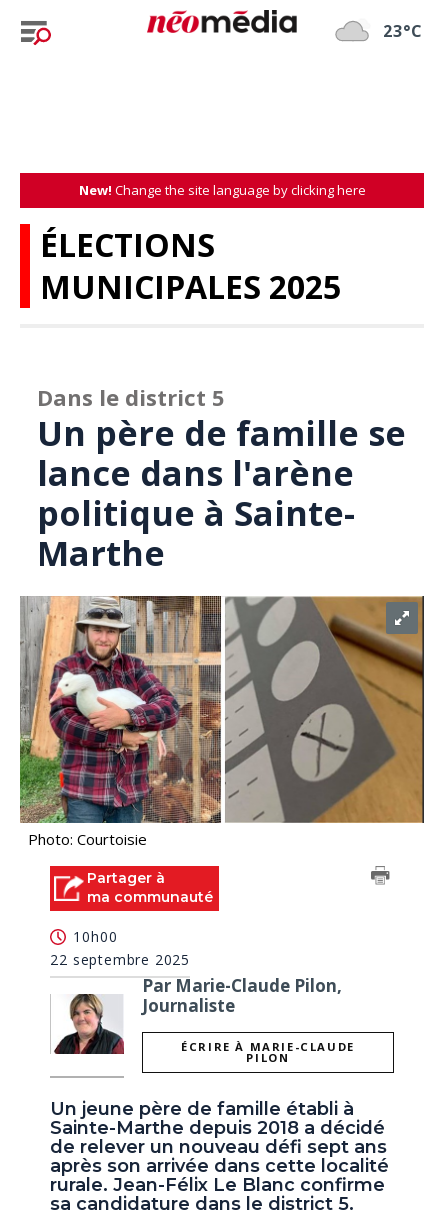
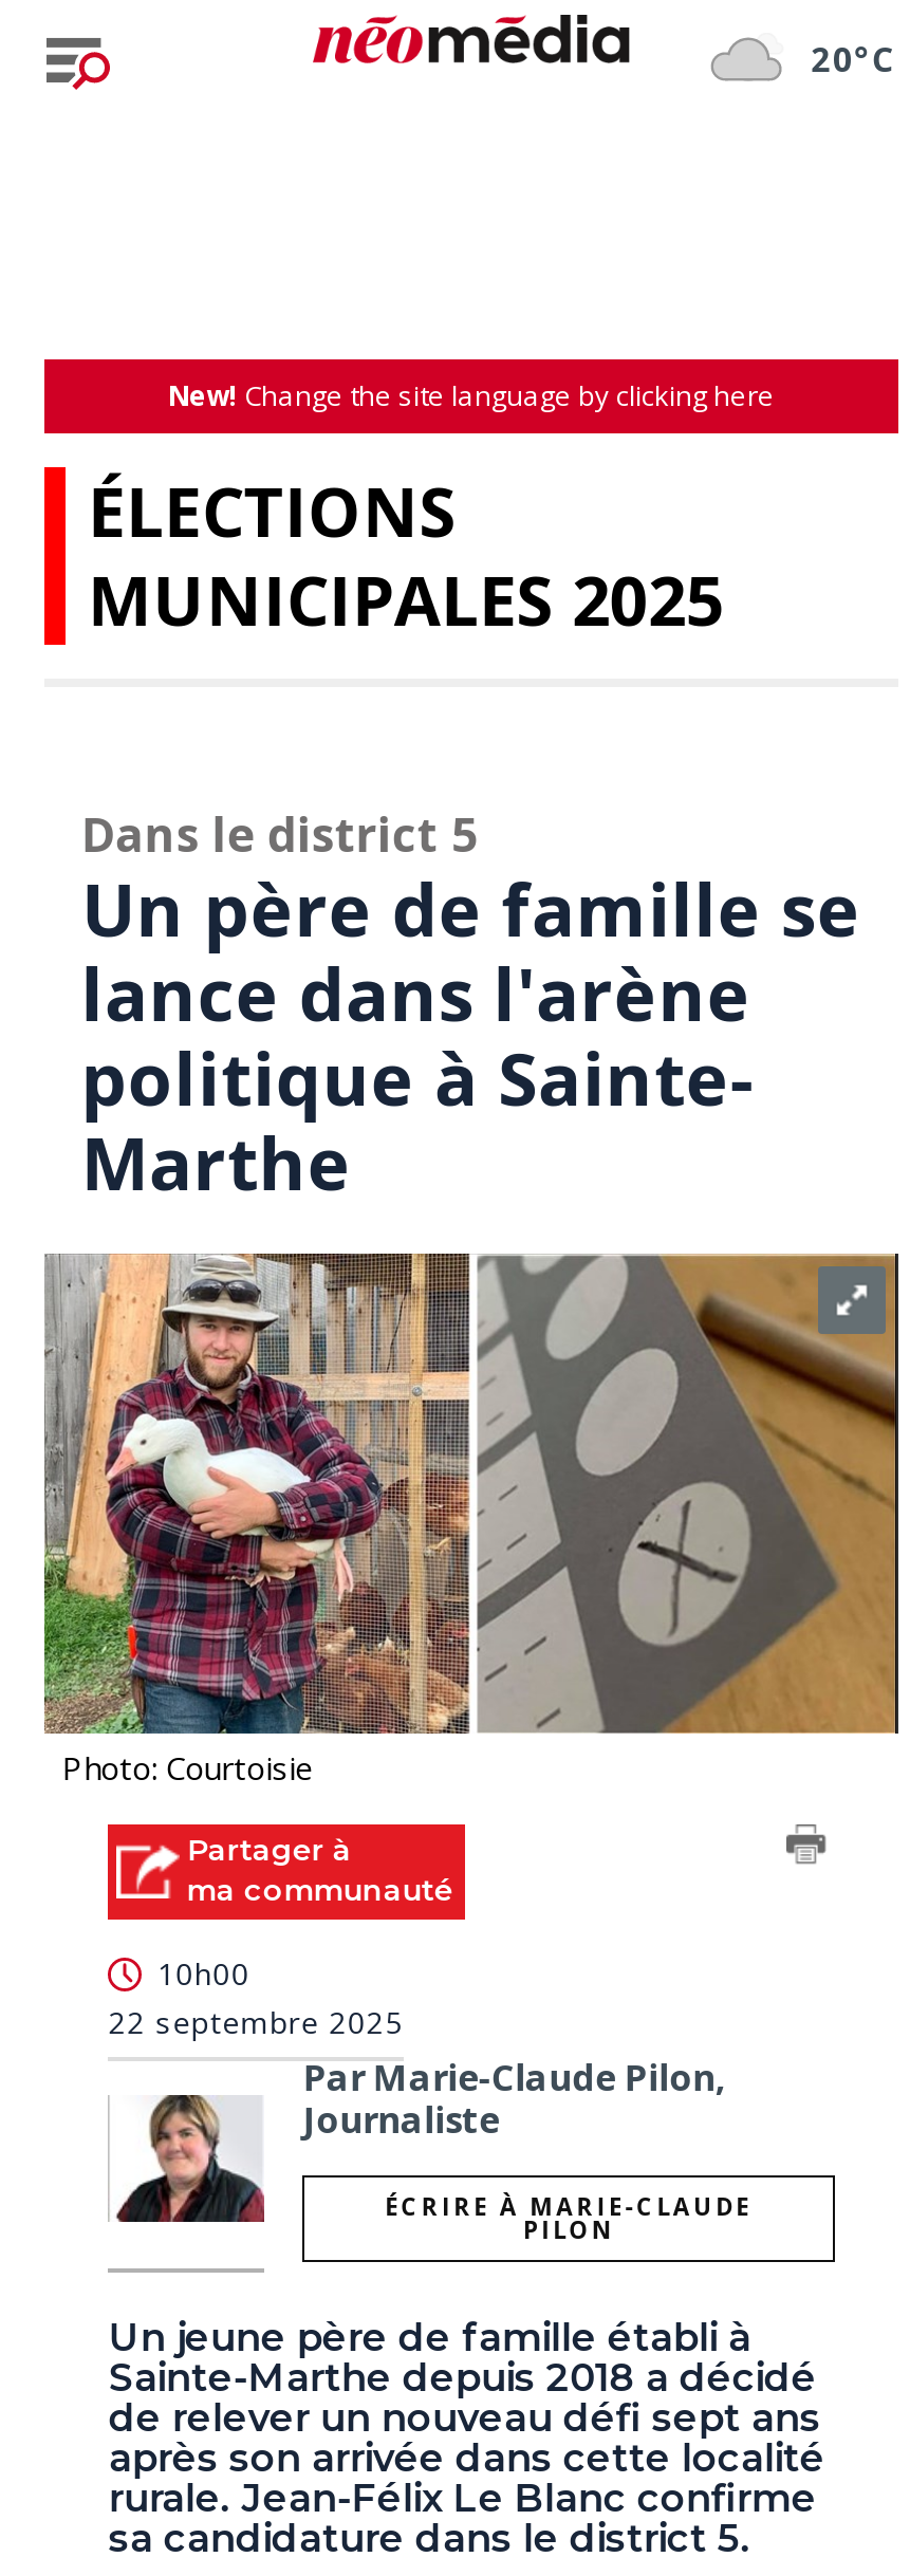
[383,19,424,41] 23°C -> [811,35,898,81] 20°C

